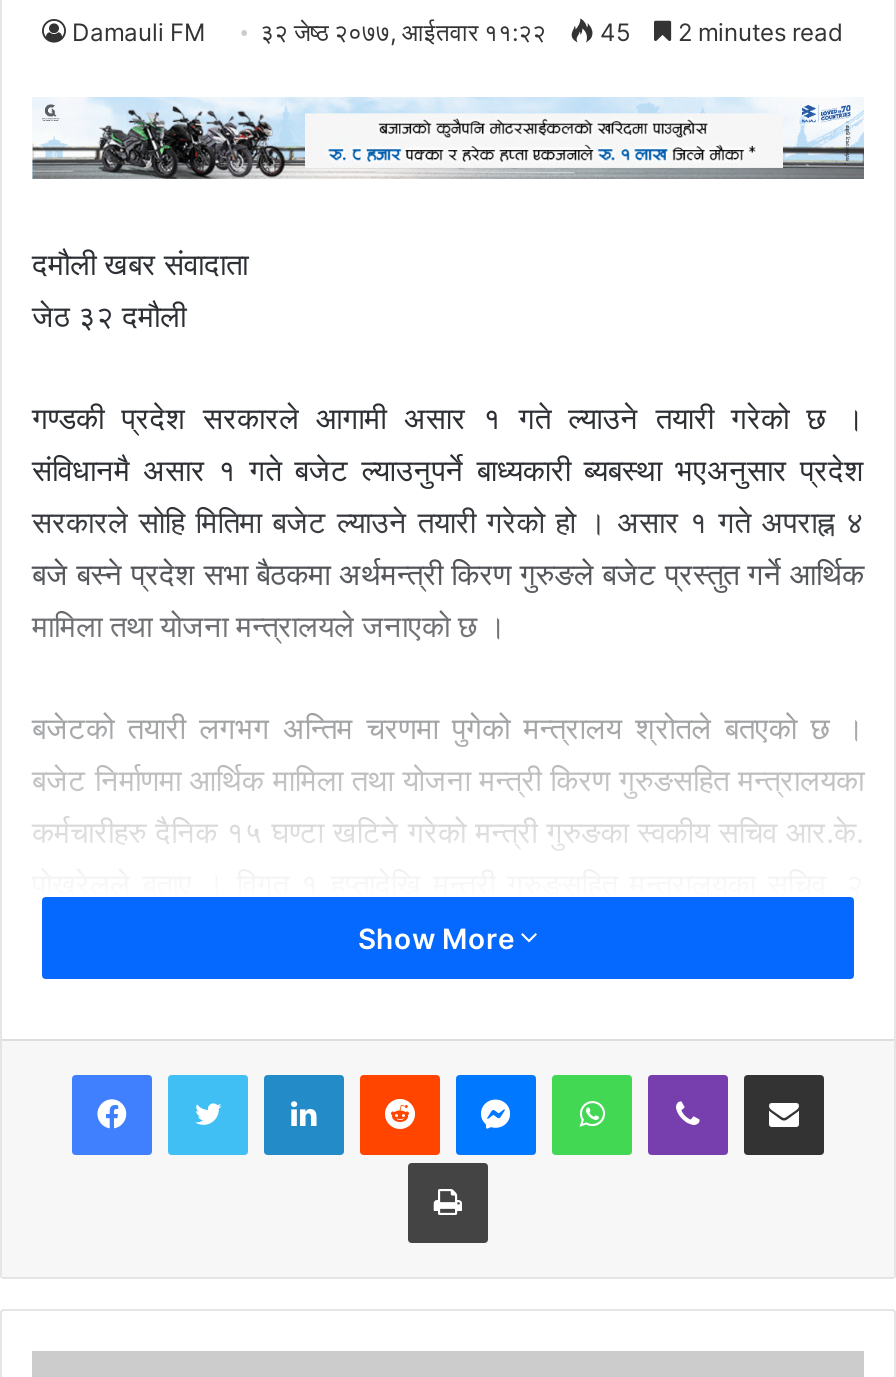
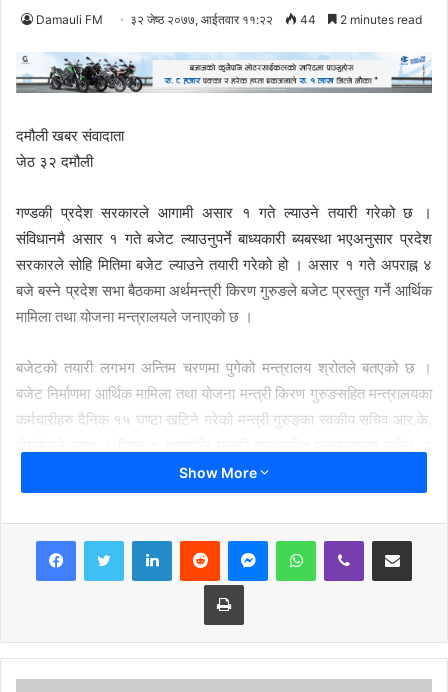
[72,17,842,47] Damauli FM ३२ जेष्ठ २०७७, आईतवार ११:२२ 45 2 minutes read -> [36,12,422,27] Damauli FM ३२ जेष्ठ २०७७, आईतवार ११:२२ 44 2 minutes read

